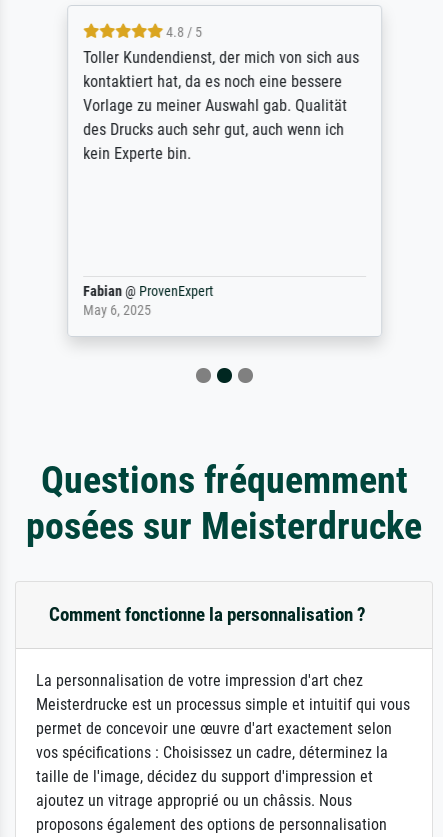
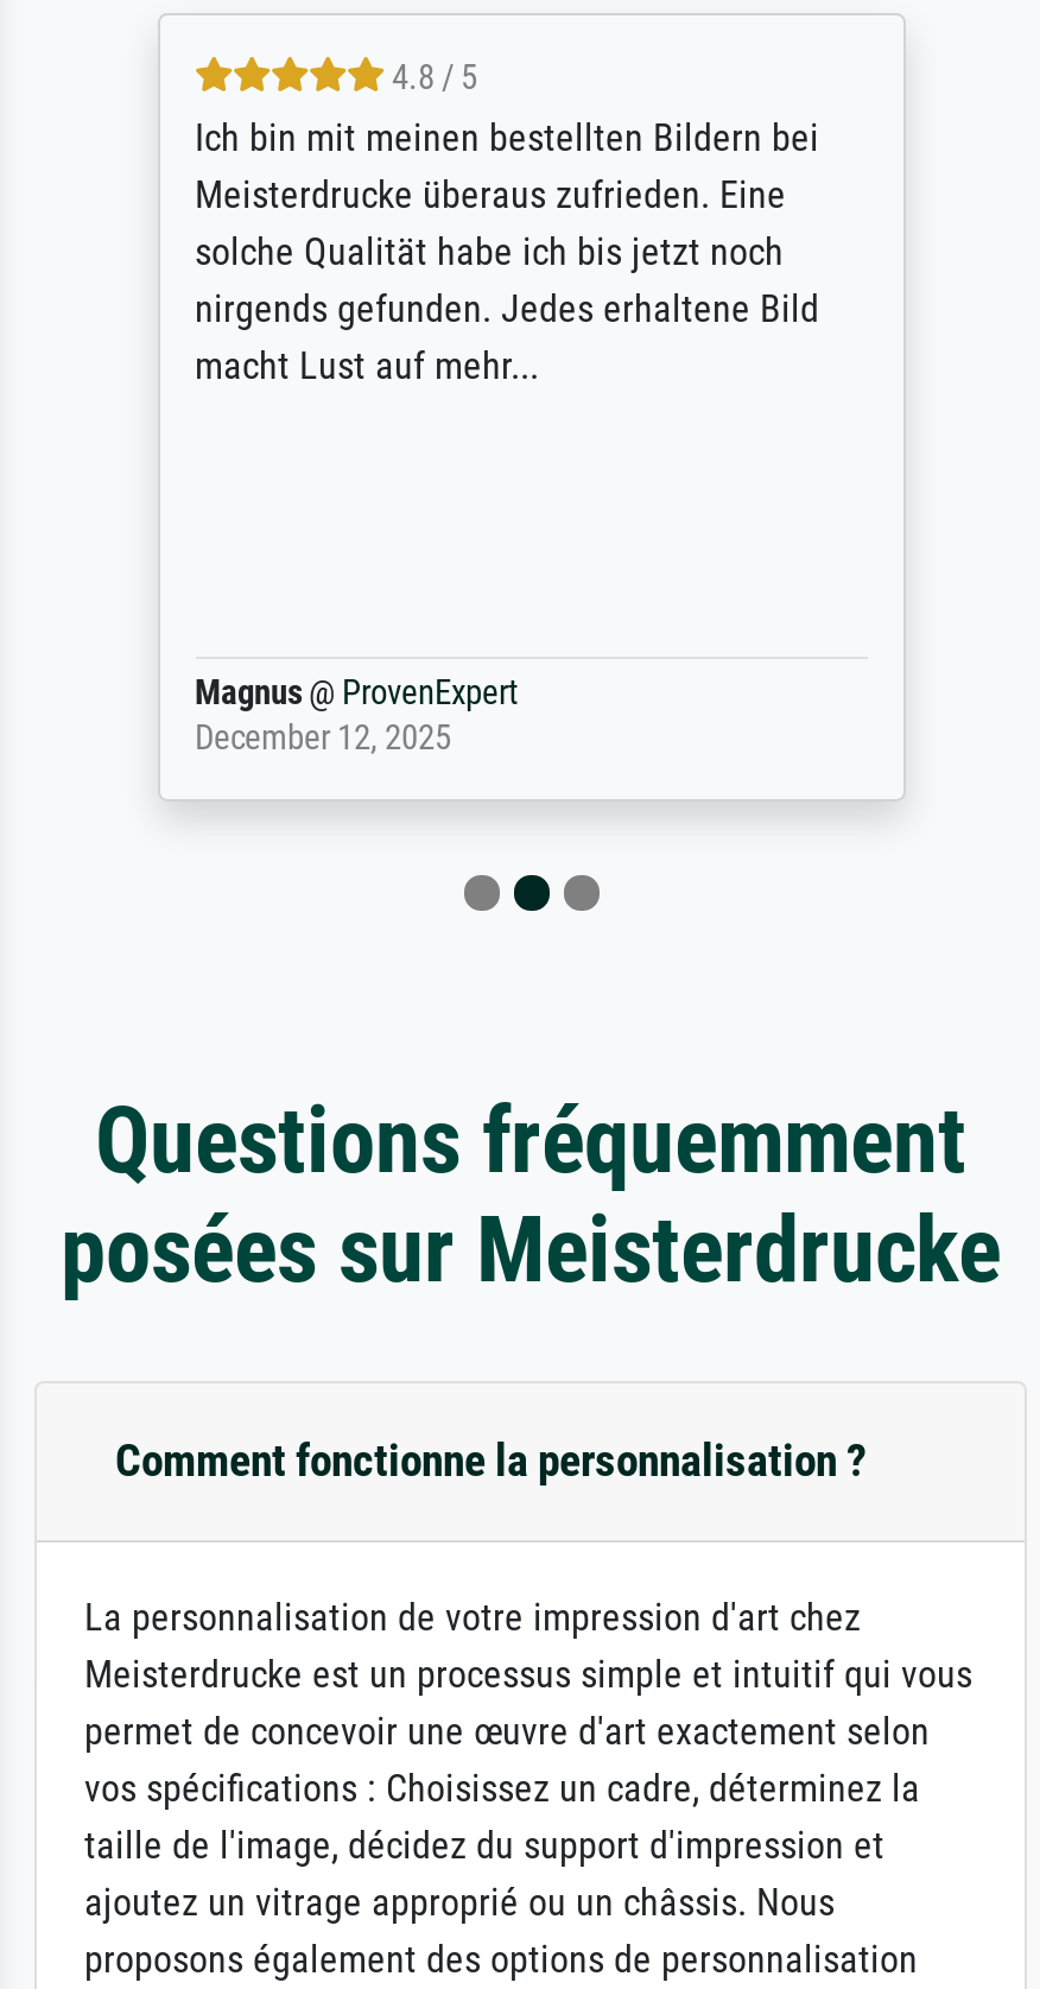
[82,48,358,163] Toller Kundendienst, der mich von sich aus | kontaktiert hat, da es noch eine bessere | Vorlage zu meiner Auswahl gab. Qualität | des Drucks auch sehr gut, auch wenn ich | kein Experte bin. -> [195,116,819,389] Ich bin mit meinen bestellten Bildern bei | Meisterdrucke überaus zufrieden. Eine | solche Qualität habe ich bis jetzt noch | nirgends gefunden. Jedes erhaltene Bild | macht Lust auf mehr...
[82,283,212,319] Fabian @ ProvenExpert | May 6, 2025 -> [195,674,518,759] Magnus @ ProvenExpert | December 12, 2025

